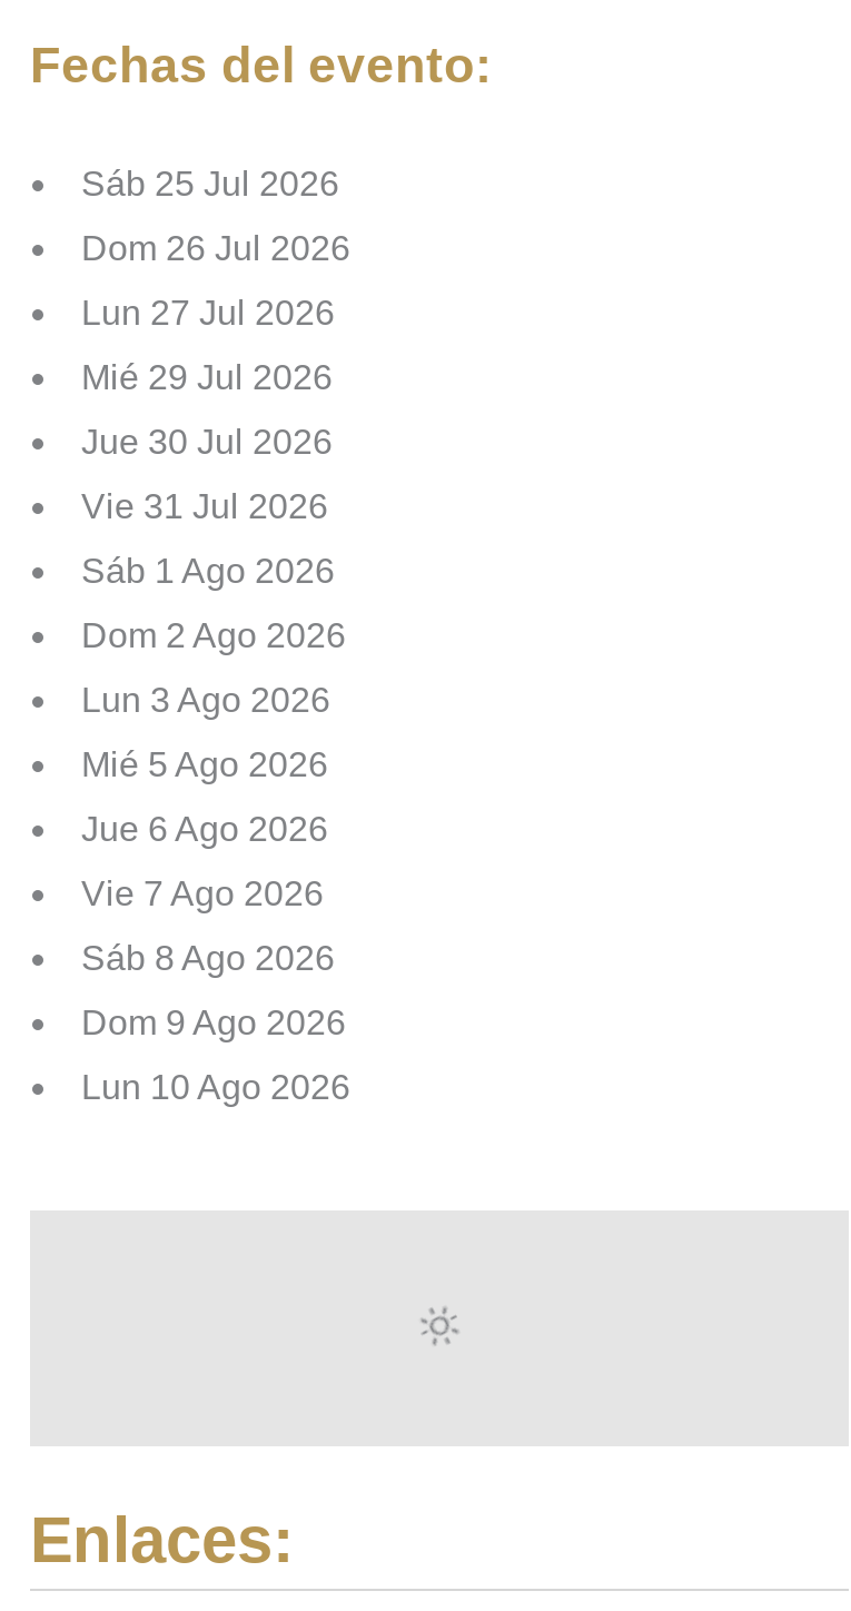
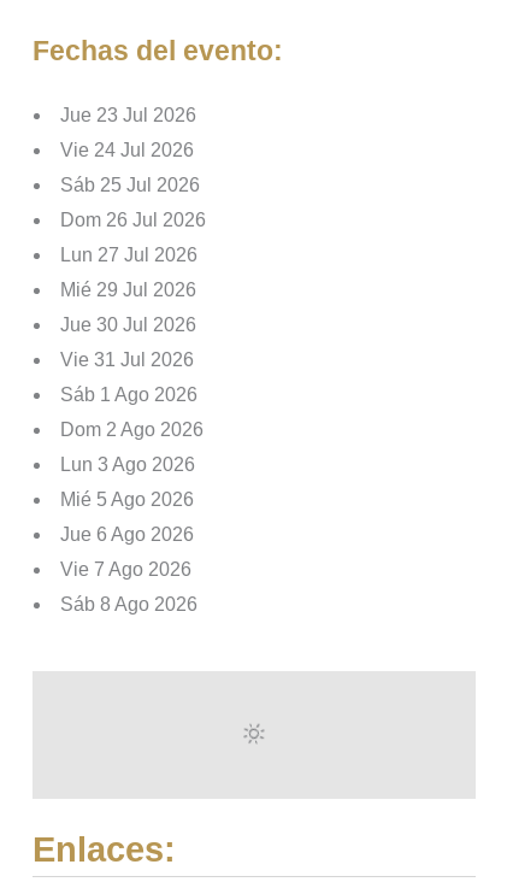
none -> [60,104,196,160] Jue 23 Jul 2026 | Vie 24 Jul 2026
moved [81,165,350,977] -> [60,174,206,614]: Sáb 25 Jul 2026 | Dom 26 Jul 2026 | Lun 27 Jul 2026 | ... | Vie 7 Ago 2026 | Sáb 8 Ago 2026
[81,1004,350,1106] Dom 9 Ago 2026 | Lun 10 Ago 2026 -> none

